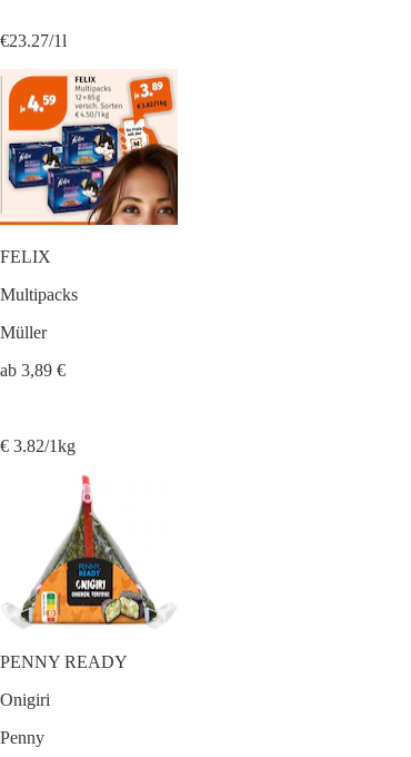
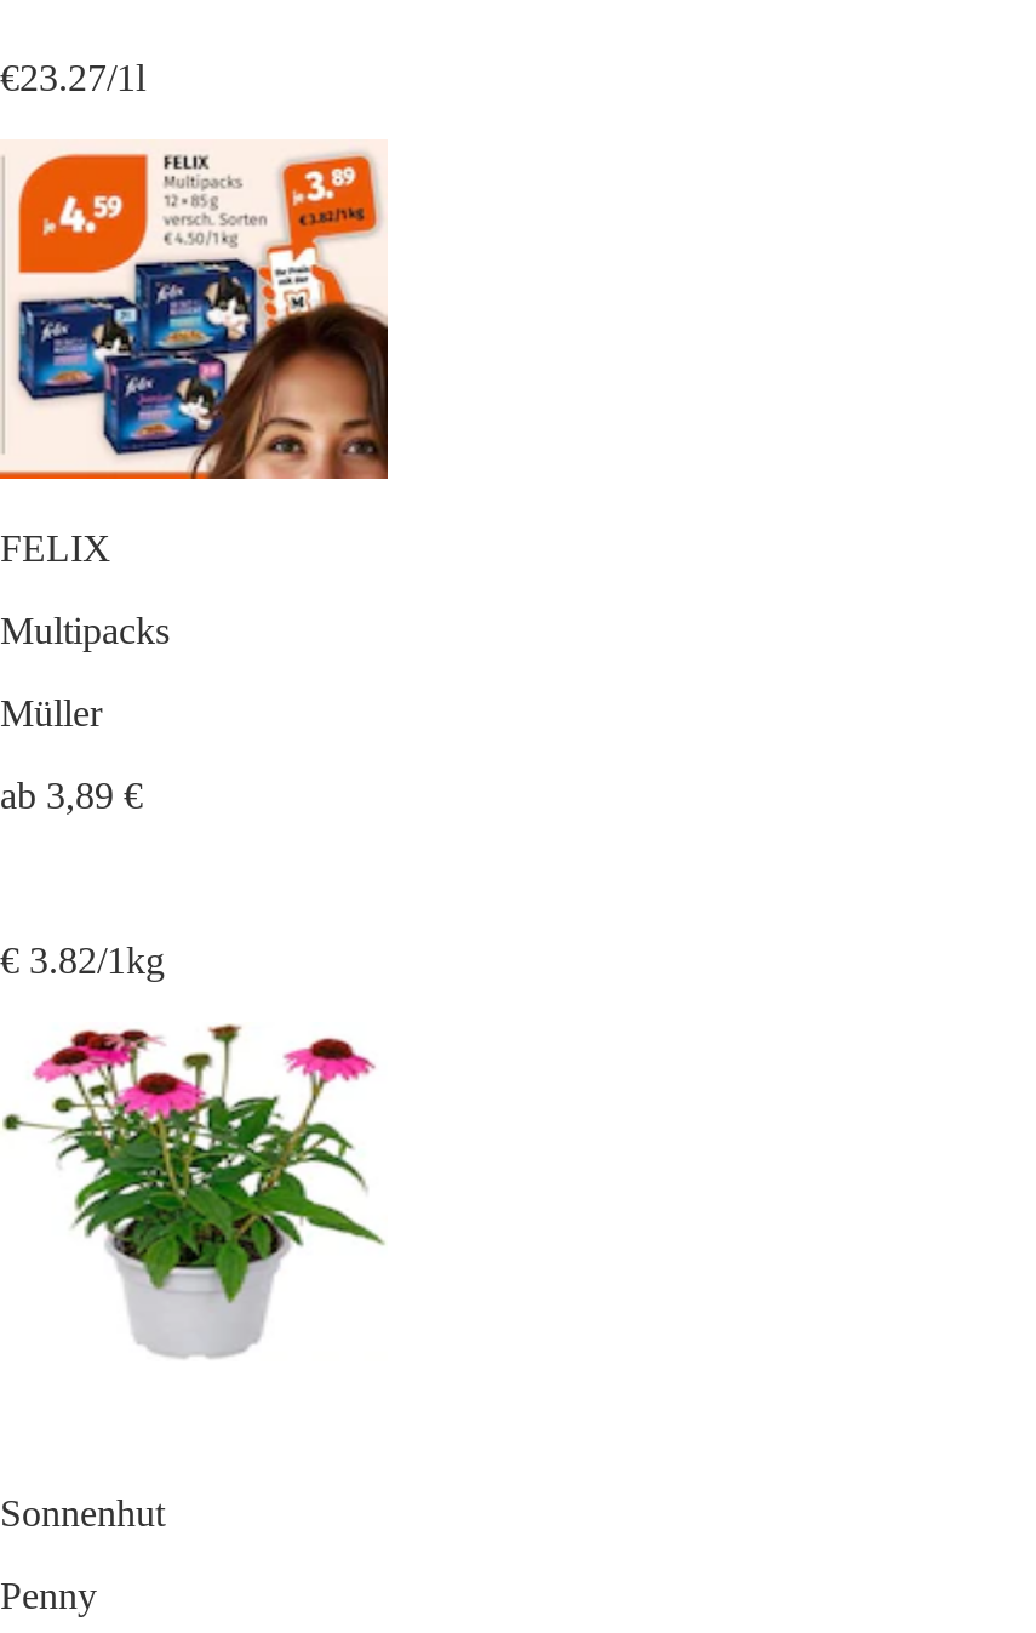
[3,474,174,628] [image] -> [7,1022,385,1359] [image]
[0,652,128,709] PENNY READY | Onigiri -> [0,1492,165,1533] Sonnenhut

